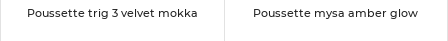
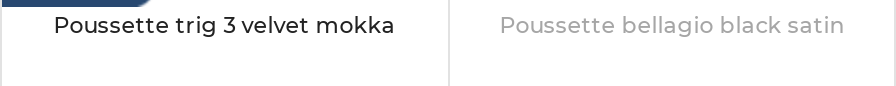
[253,5,418,19] Poussette mysa amber glow -> [500,11,844,39] Poussette bellagio black satin

